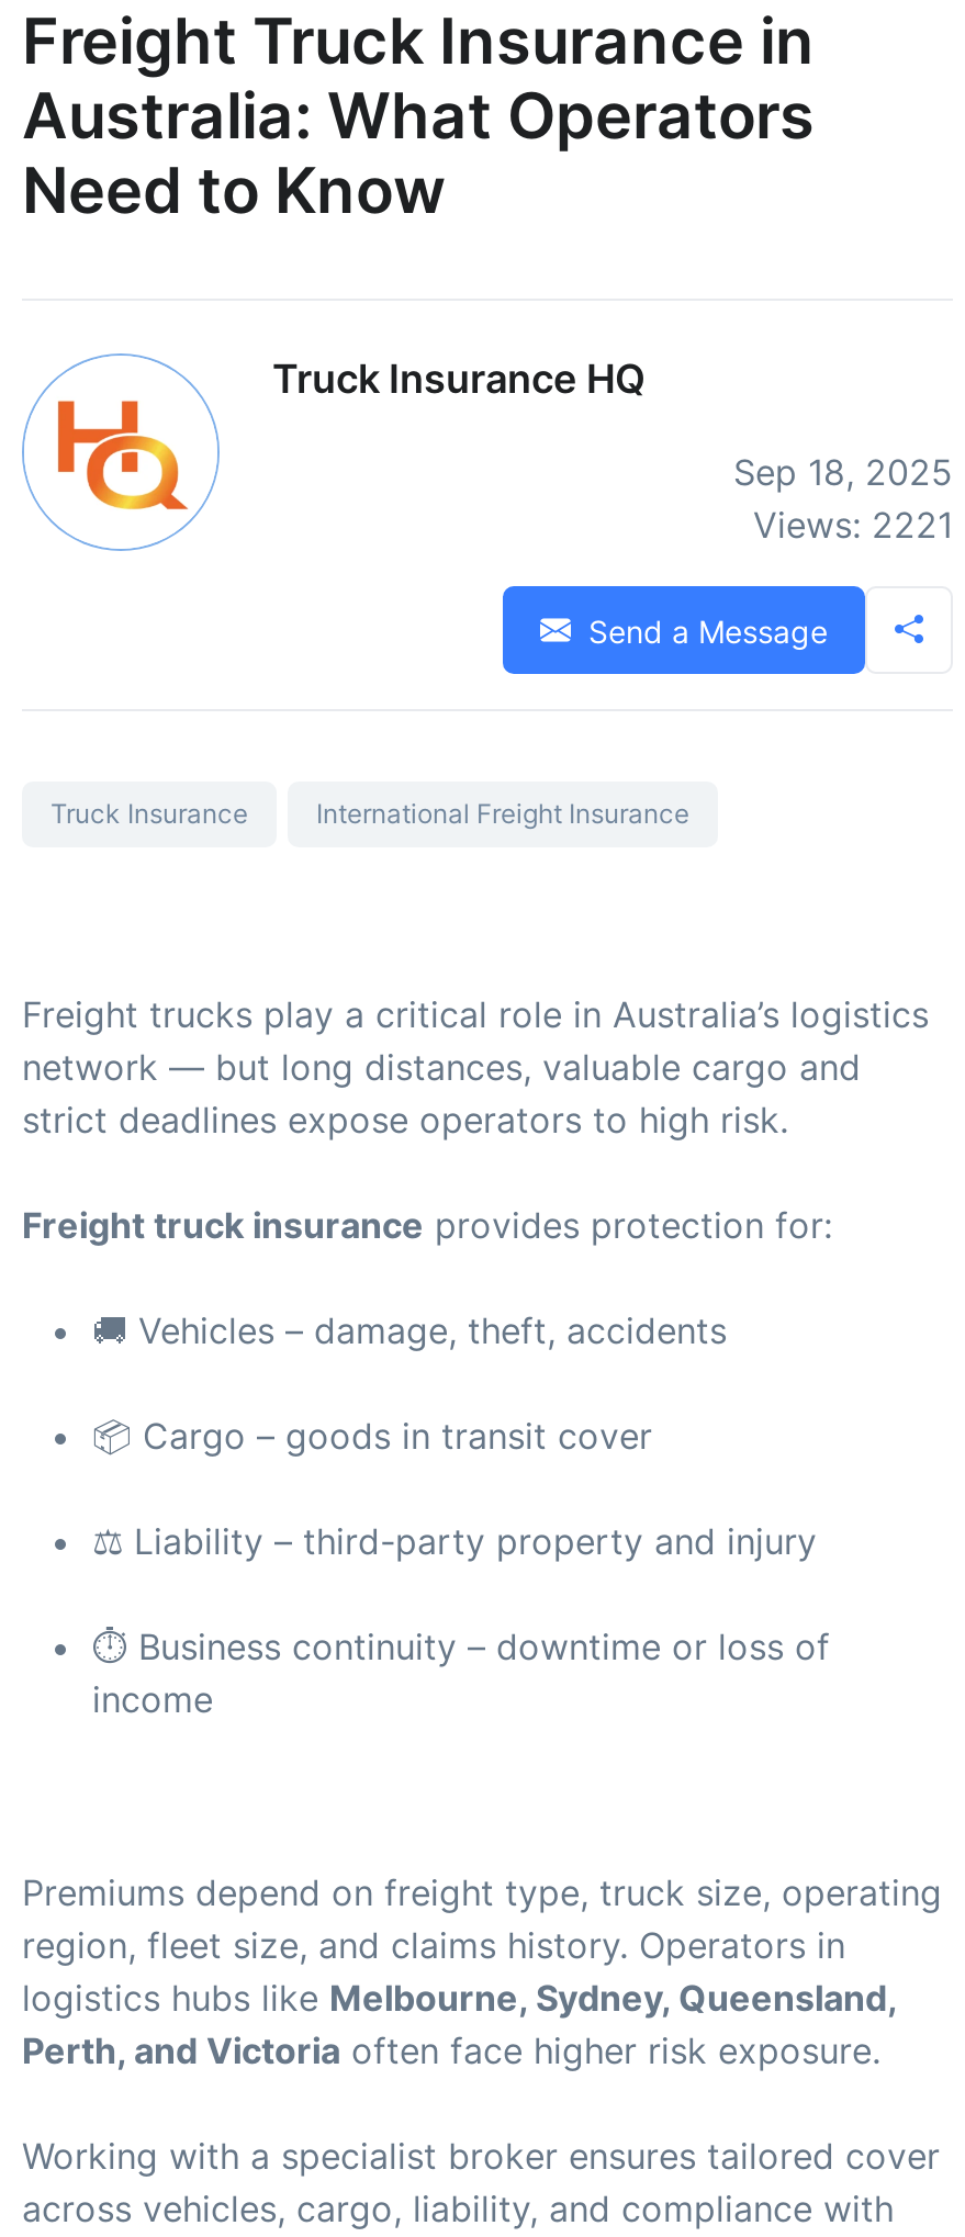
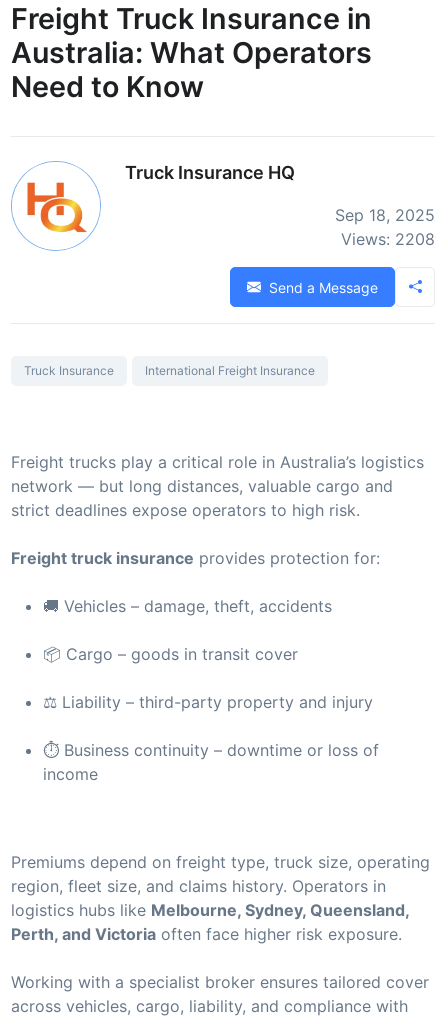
[753,503,953,547] Views: 2221 -> [341,229,435,249] Views: 2208

